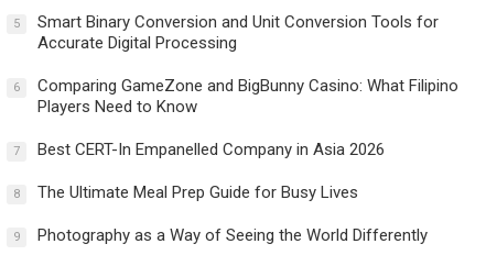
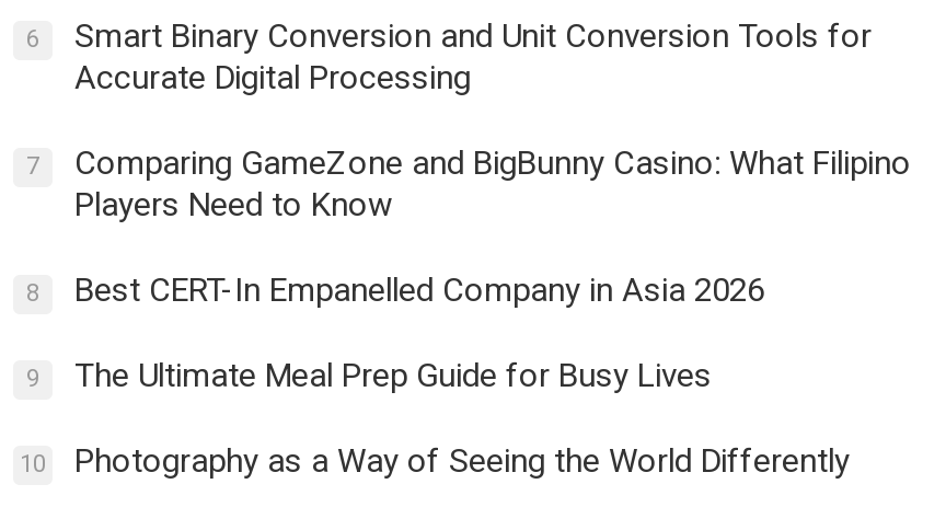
[13,12,439,32] 5 Smart Binary Conversion and Unit Conversion Tools for -> [26,17,872,56] 6 Smart Binary Conversion and Unit Conversion Tools for
[13,76,458,96] 6 Comparing GameZone and BigBunny Casino: What Filipino -> [26,144,911,183] 7 Comparing GameZone and BigBunny Casino: What Filipino
[13,140,385,160] 7 Best CERT-In Empanelled Company in Asia 2026 -> [26,271,764,310] 8 Best CERT-In Empanelled Company in Asia 2026
[13,183,358,202] 8 The Ultimate Meal Prep Guide for Busy Lives -> [26,356,712,396] 9 The Ultimate Meal Prep Guide for Busy Lives
[13,226,428,245] 9 Photography as a Way of Seeing the World Differently -> [20,442,850,481] 10 Photography as a Way of Seeing the World Differently

